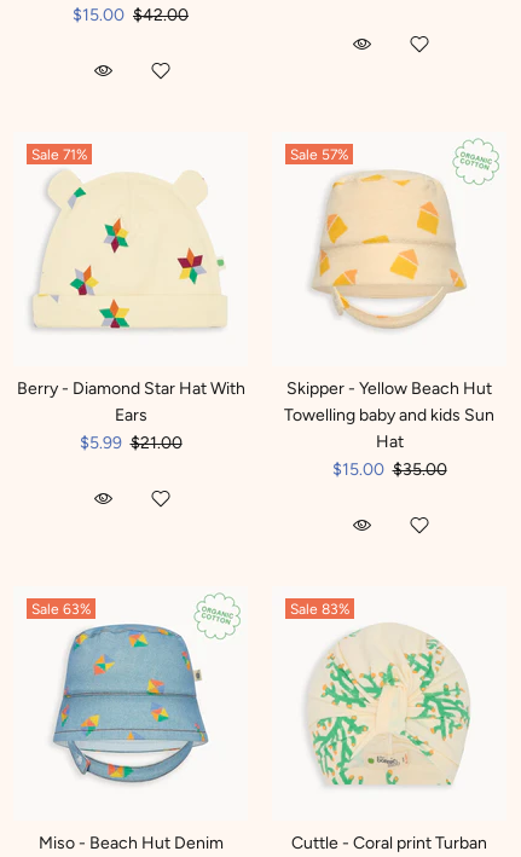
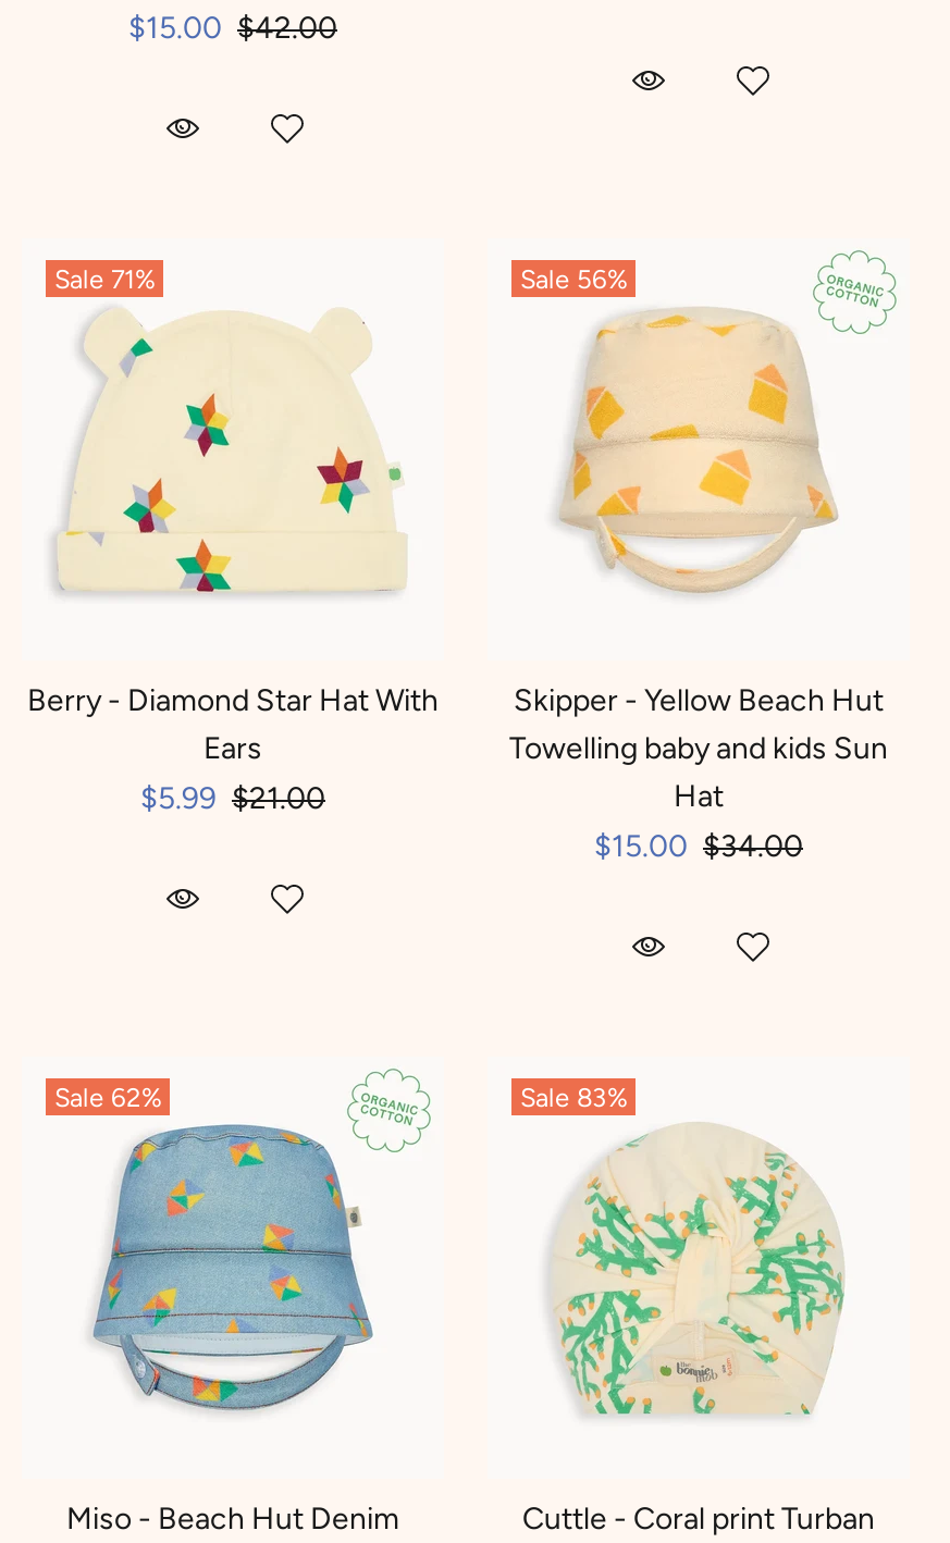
[290,146,348,163] Sale 57% -> [520,263,627,294] Sale 56%
[332,459,447,480] $15.00 $35.00 -> [594,827,803,864] $15.00 $34.00
[31,601,91,618] Sale 63% -> [54,1082,161,1112] Sale 62%

